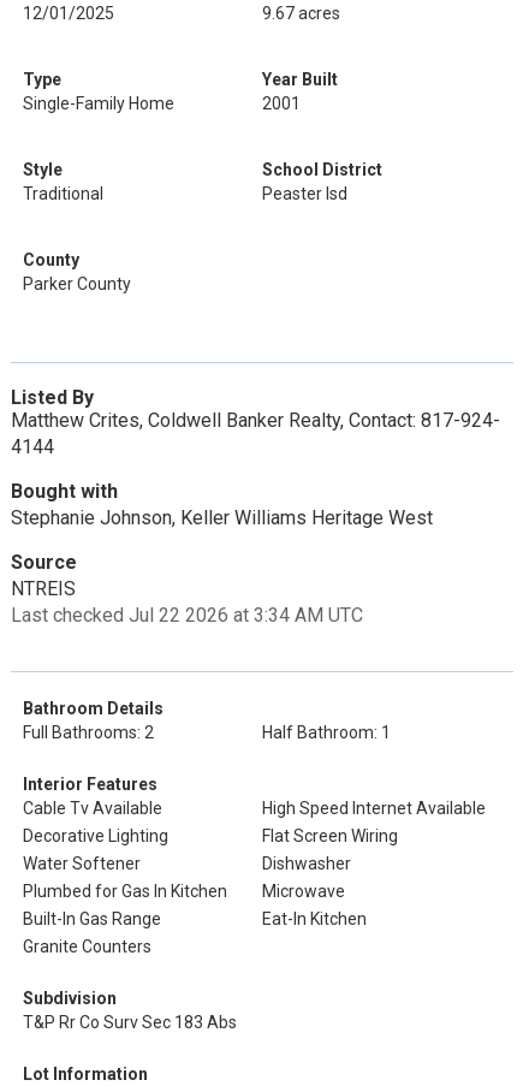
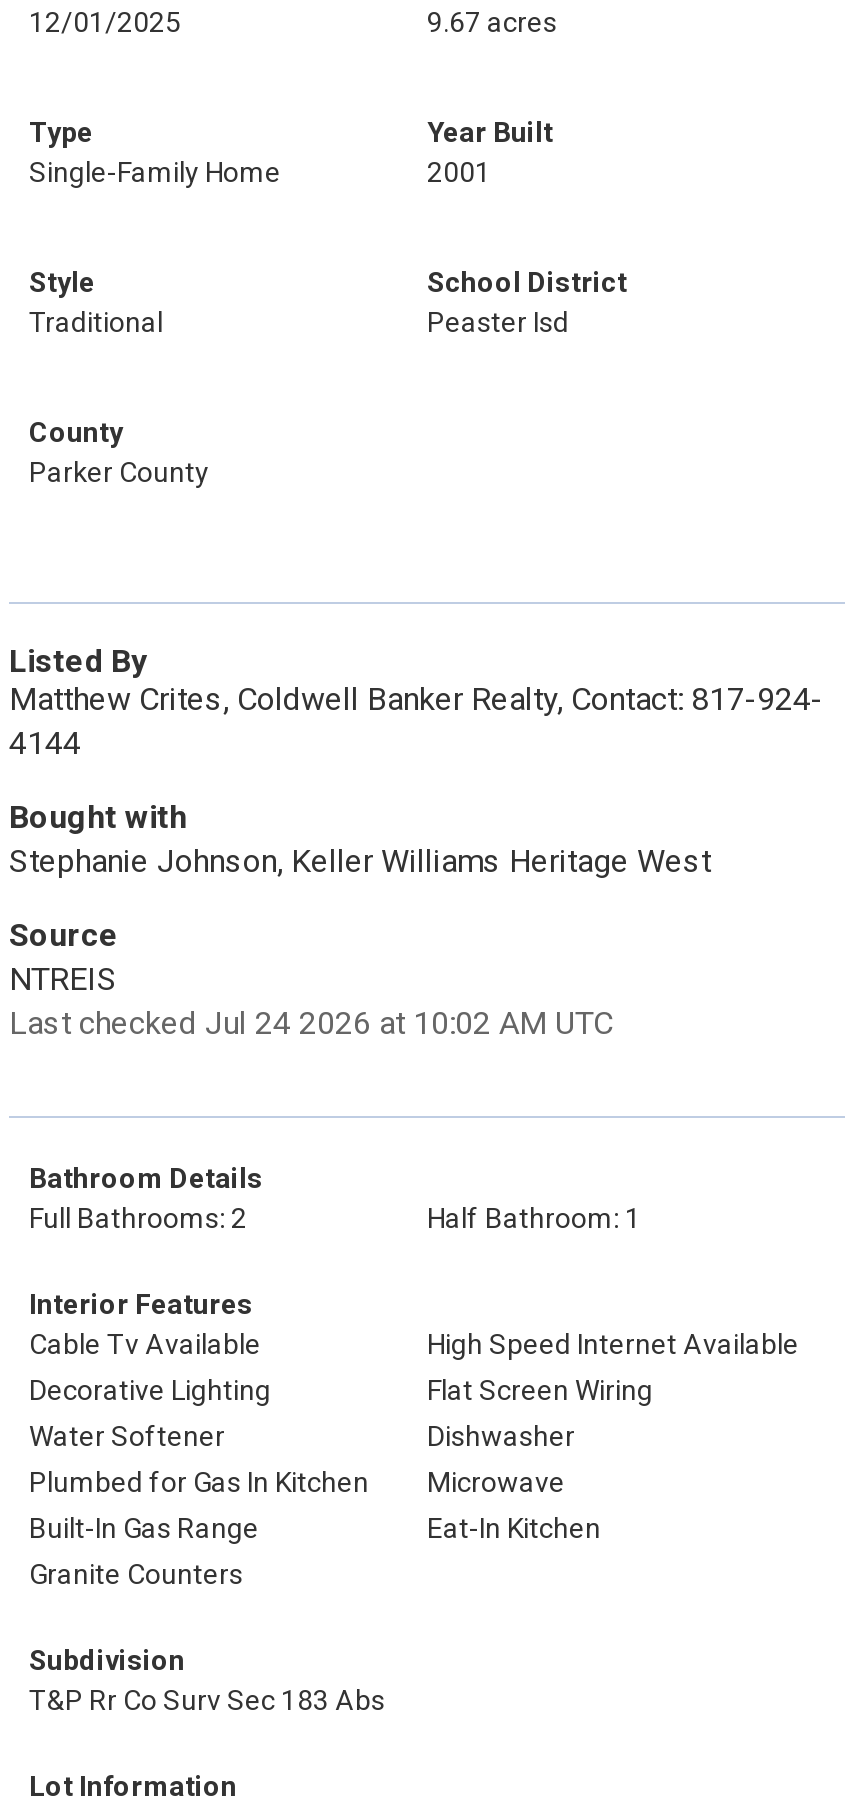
[11,604,363,627] Last checked Jul 22 2026 at 3:34 AM UTC -> [9,1004,613,1042] Last checked Jul 24 2026 at 10:02 AM UTC

